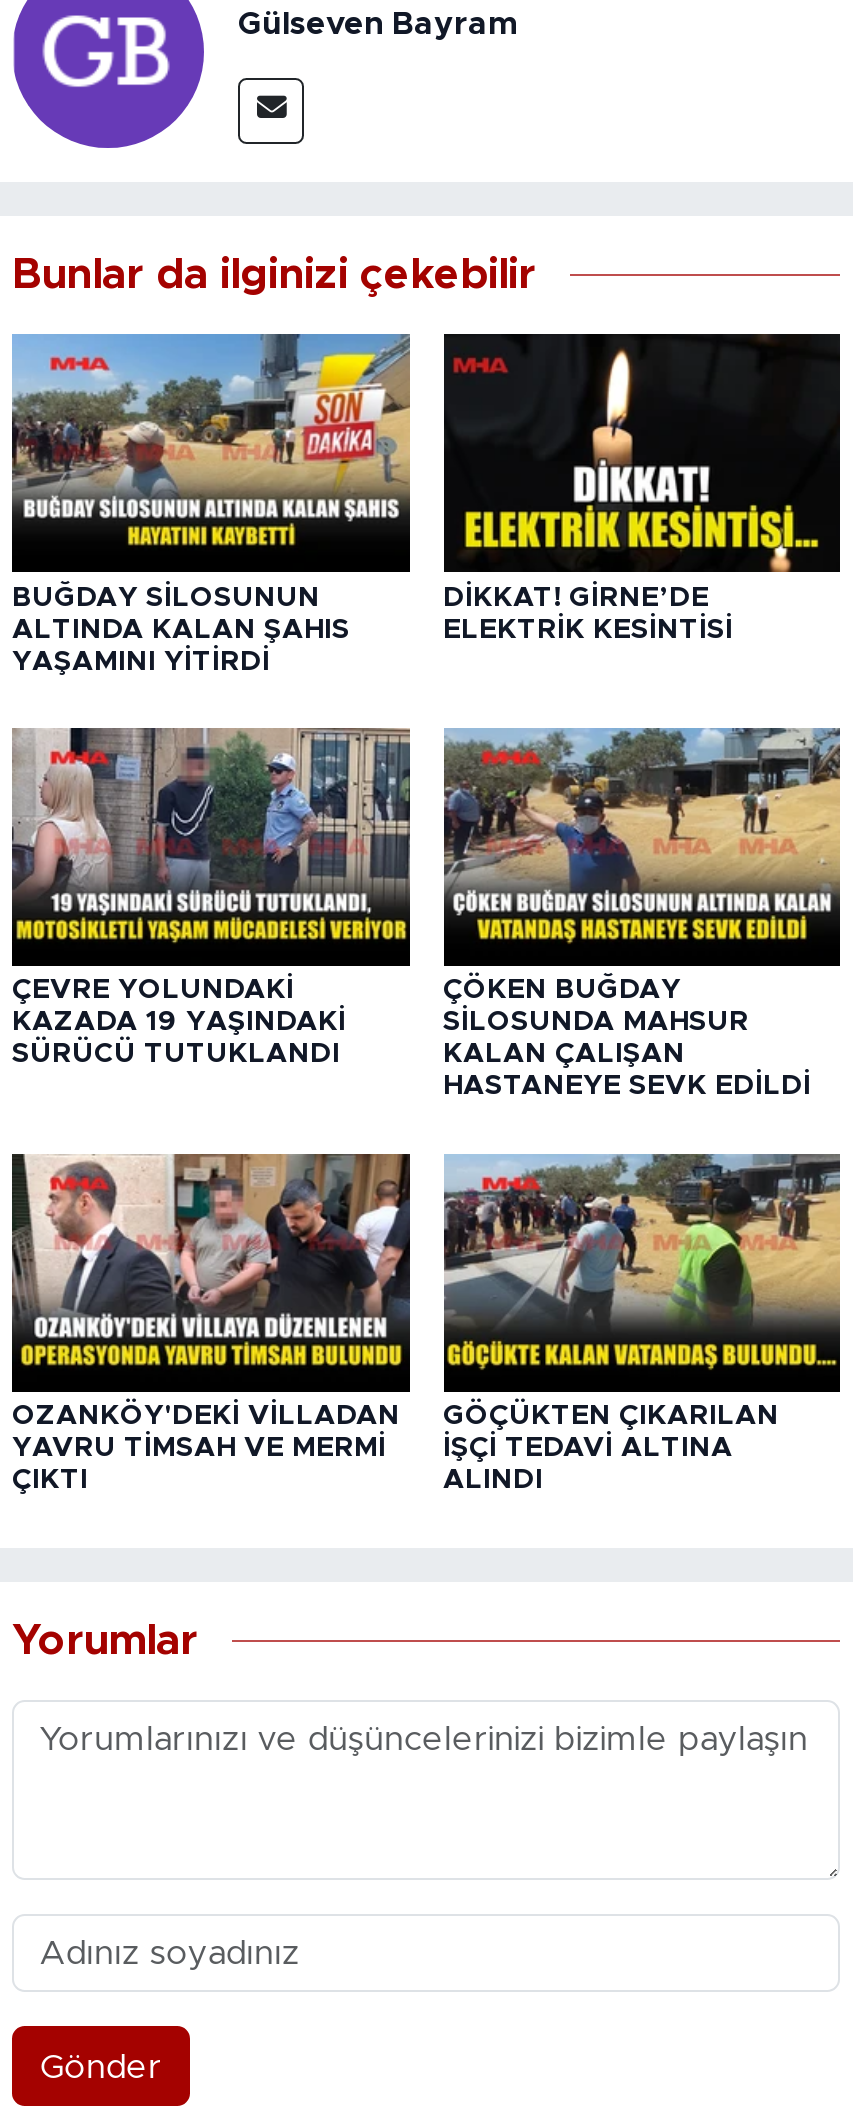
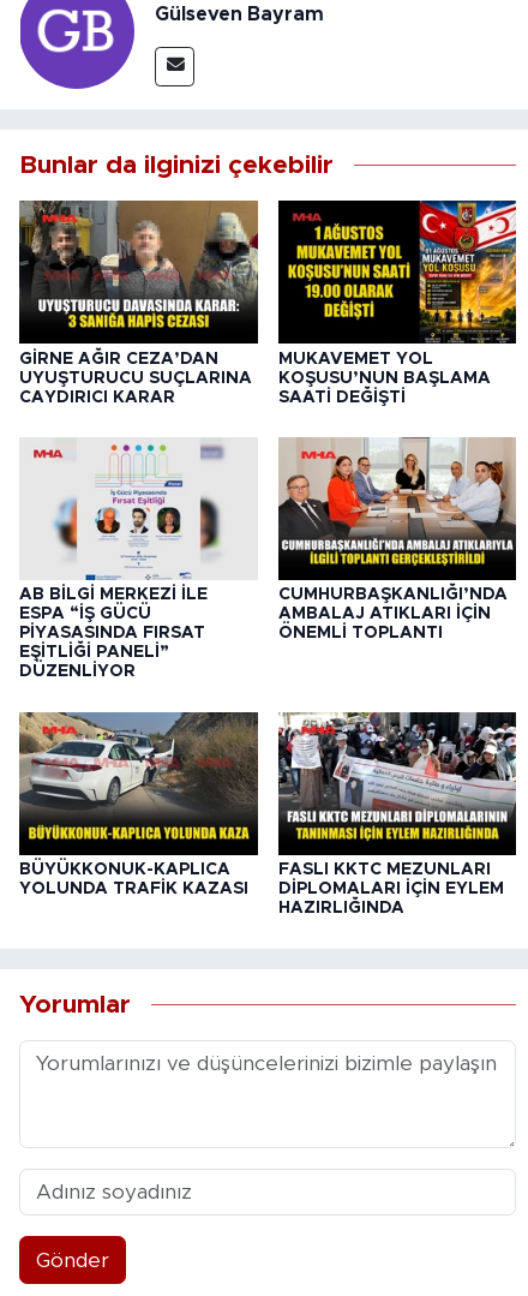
[12,332,410,675] [image] | BUĞDAY SİLOSUNUN | ALTINDA KALAN ŞAHIS | YAŞAMINI YİTİRDİ -> [18,199,259,405] [image] | GİRNE AĞIR CEZA’DAN | UYUŞTURUCU SUÇLARINA | CAYDIRICI KARAR
[443,332,842,643] [image] | DİKKAT! GİRNE’DE | ELEKTRİK KESİNTİSİ -> [278,199,517,405] [image] | MUKAVEMET YOL | KOŞUSU’NUN BAŞLAMA | SAATİ DEĞİŞTİ
[10,726,412,1069] [image] | ÇEVRE YOLUNDAKİ | KAZADA 19 YAŞINDAKİ | SÜRÜCÜ TUTUKLANDI -> [19,438,258,680] [image] | AB BİLGİ MERKEZİ İLE | ESPA “İŞ GÜCÜ | PİYASASINDA FIRSAT | EŞİTLİĞİ PANELİ” | DÜZENLİYOR
[443,728,840,1101] [image] | ÇÖKEN BUĞDAY | SİLOSUNDA MAHSUR | KALAN ÇALIŞAN | HASTANEYE SEVK EDİLDİ -> [278,437,516,642] [image] | CUMHURBAŞKANLIĞI’NDA | AMBALAJ ATIKLARI İÇİN | ÖNEMLİ TOPLANTI
[10,1152,408,1495] [image] | OZANKÖY'DEKİ VİLLADAN | YAVRU TİMSAH VE MERMİ | ÇIKTI -> [18,711,258,898] [image] | BÜYÜKKONUK-KAPLICA | YOLUNDA TRAFİK KAZASI
[443,1152,840,1495] [image] | GÖÇÜKTEN ÇIKARILAN | İŞÇİ TEDAVİ ALTINA | ALINDI -> [278,711,517,917] [image] | FASLI KKTC MEZUNLARI | DİPLOMALARI İÇİN EYLEM | HAZIRLIĞINDA

